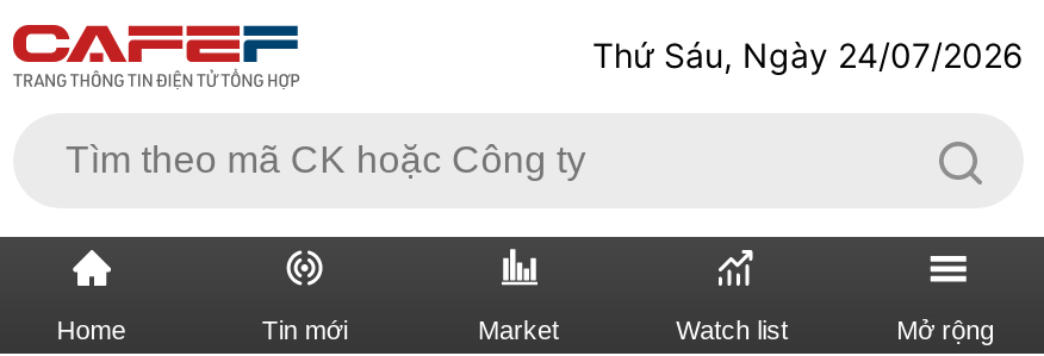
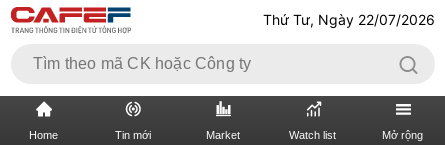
[592,35,1024,75] Thứ Sáu, Ngày 24/07/2026 -> [263,11,435,28] Thứ Tư, Ngày 22/07/2026

